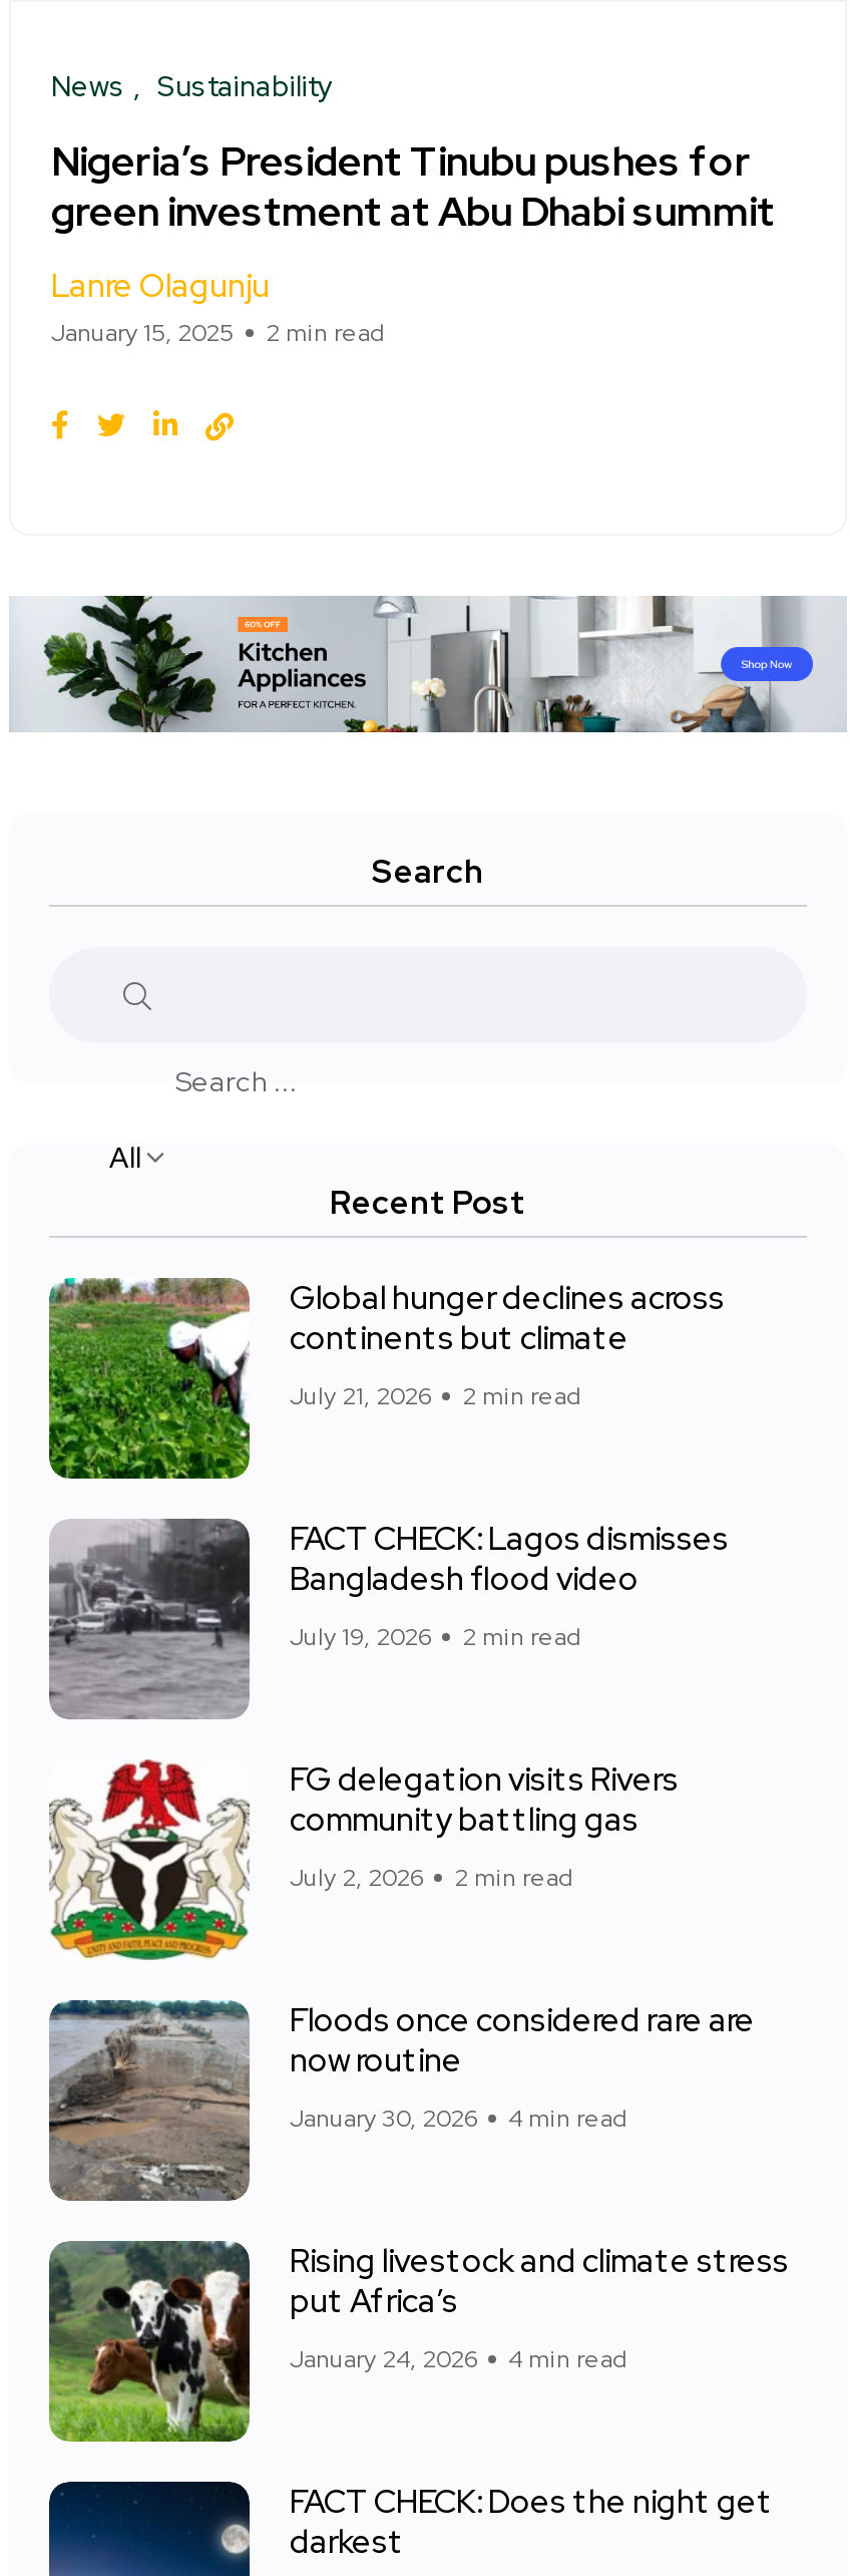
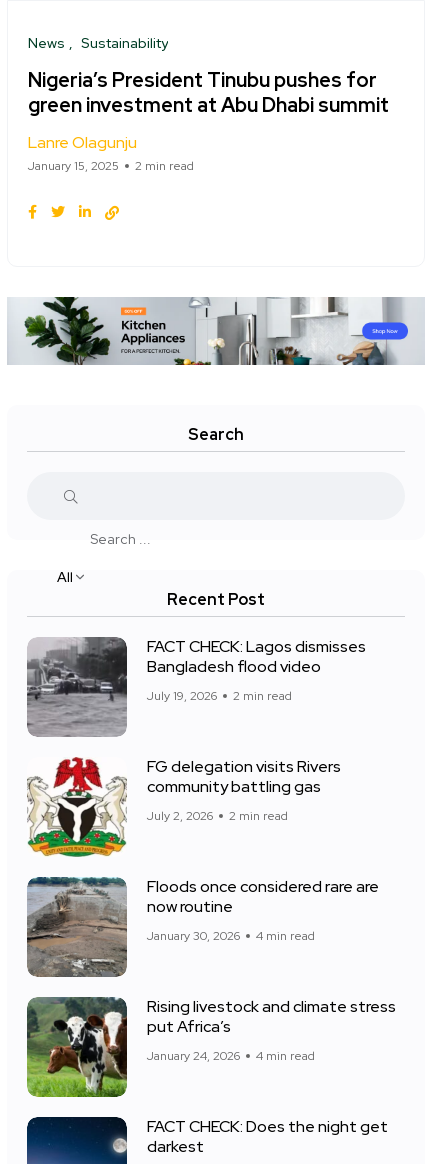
[47,1276,725,1481] [image] | Global hunger declines across | continents but climate | July 21, 2026 | 2 min read -> none

